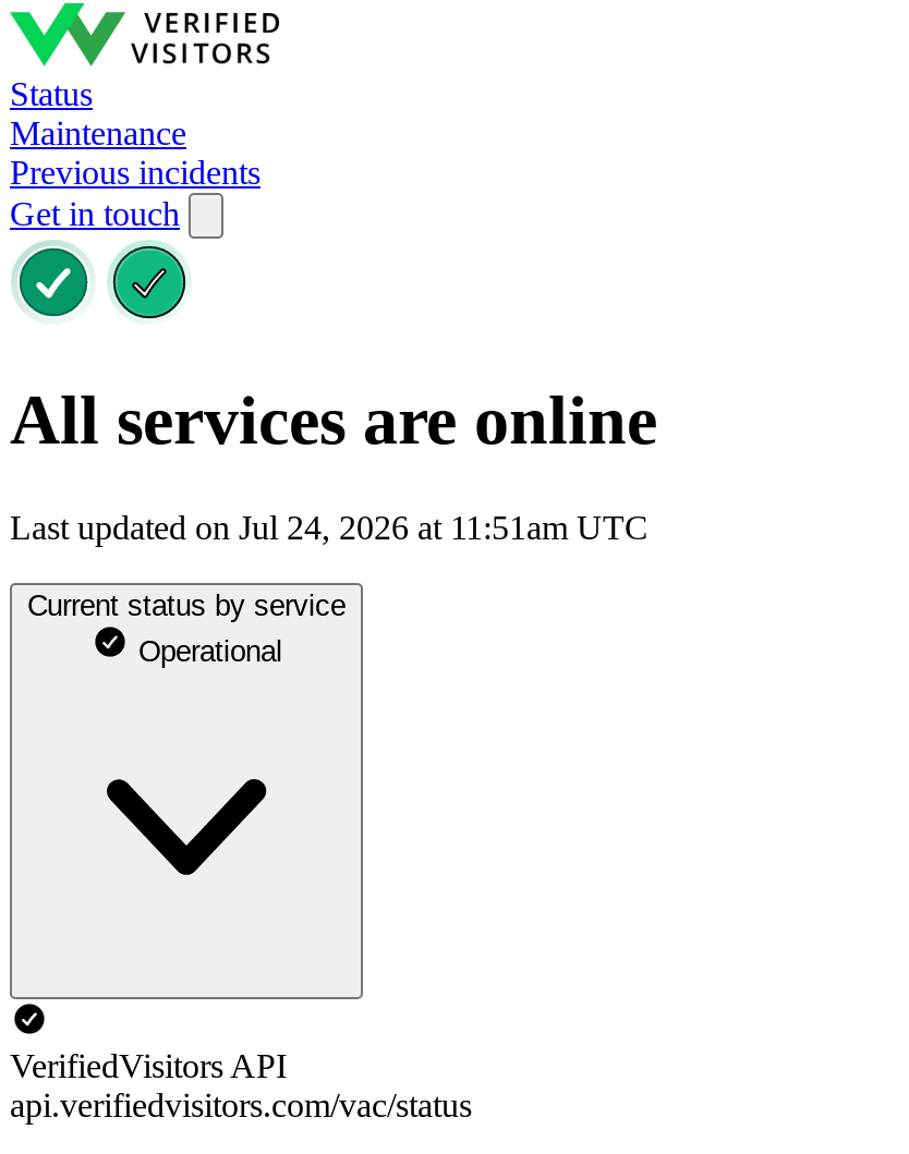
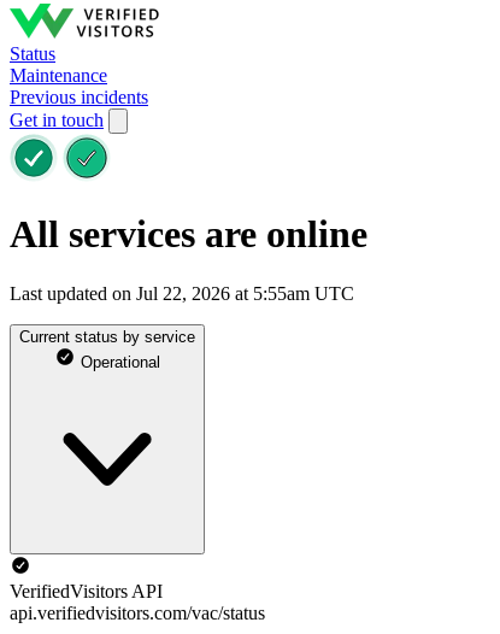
[10,509,649,546] Last updated on Jul 24, 2026 at 11:51am UTC -> [10,283,354,304] Last updated on Jul 22, 2026 at 5:55am UTC

